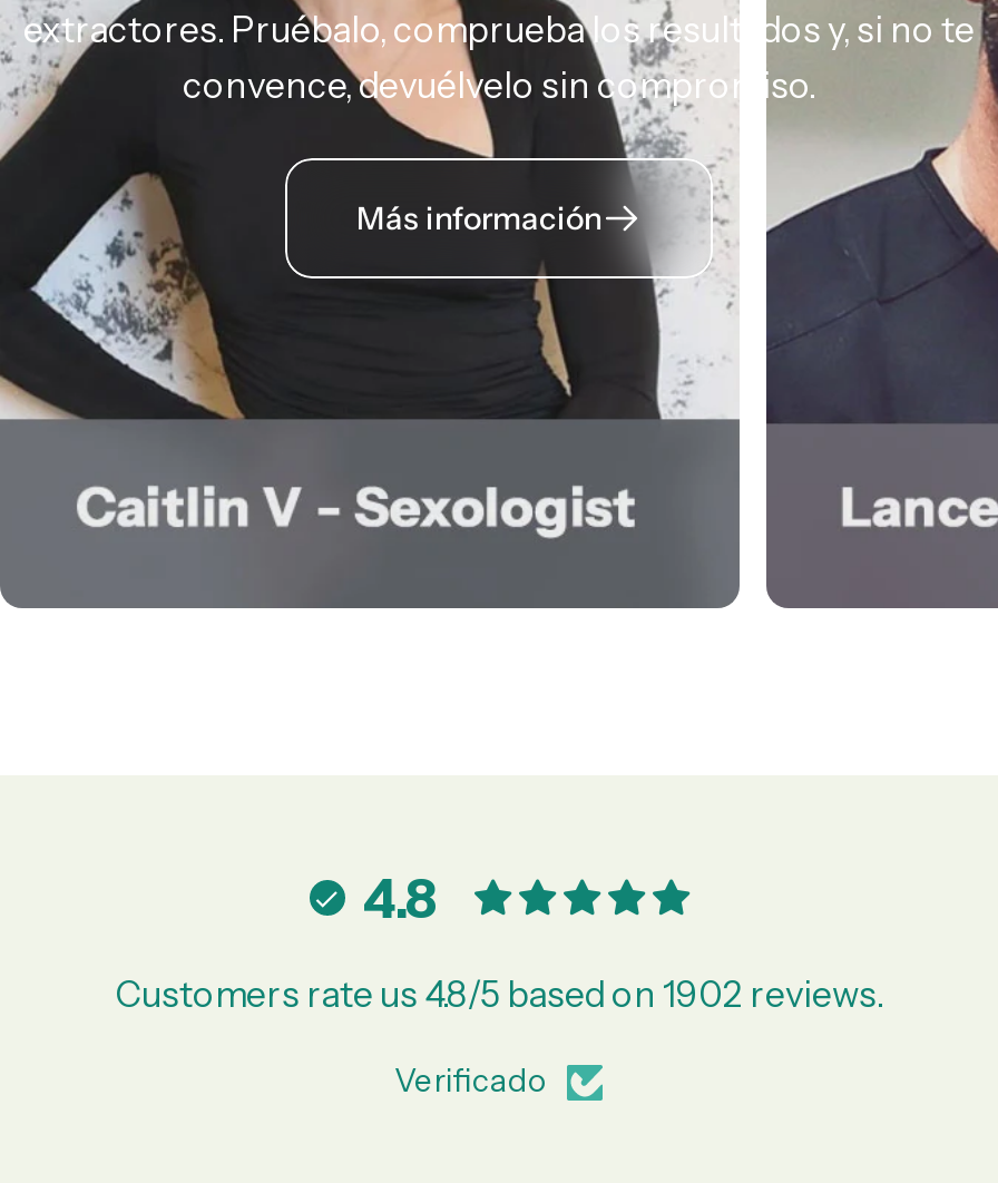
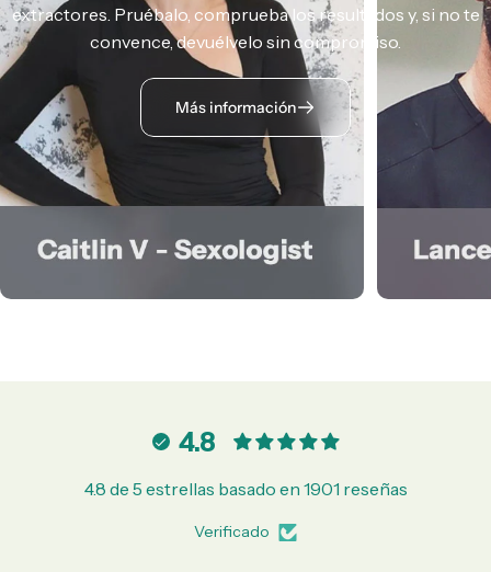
[115,972,883,1016] Customers rate us 4.8/5 based on 1902 reviews. -> [84,478,407,500] 4.8 de 5 estrellas basado en 1901 reseñas

